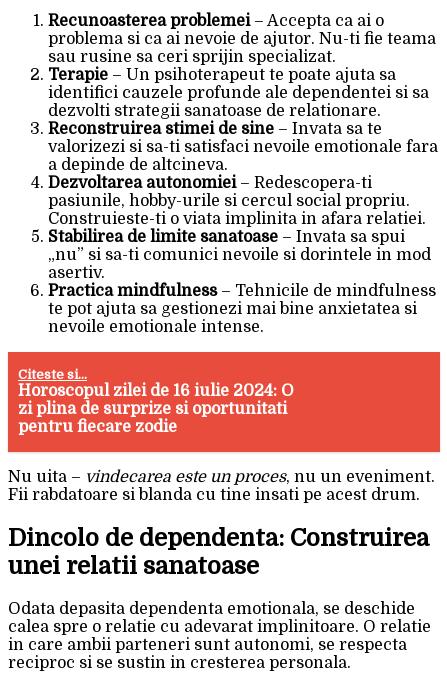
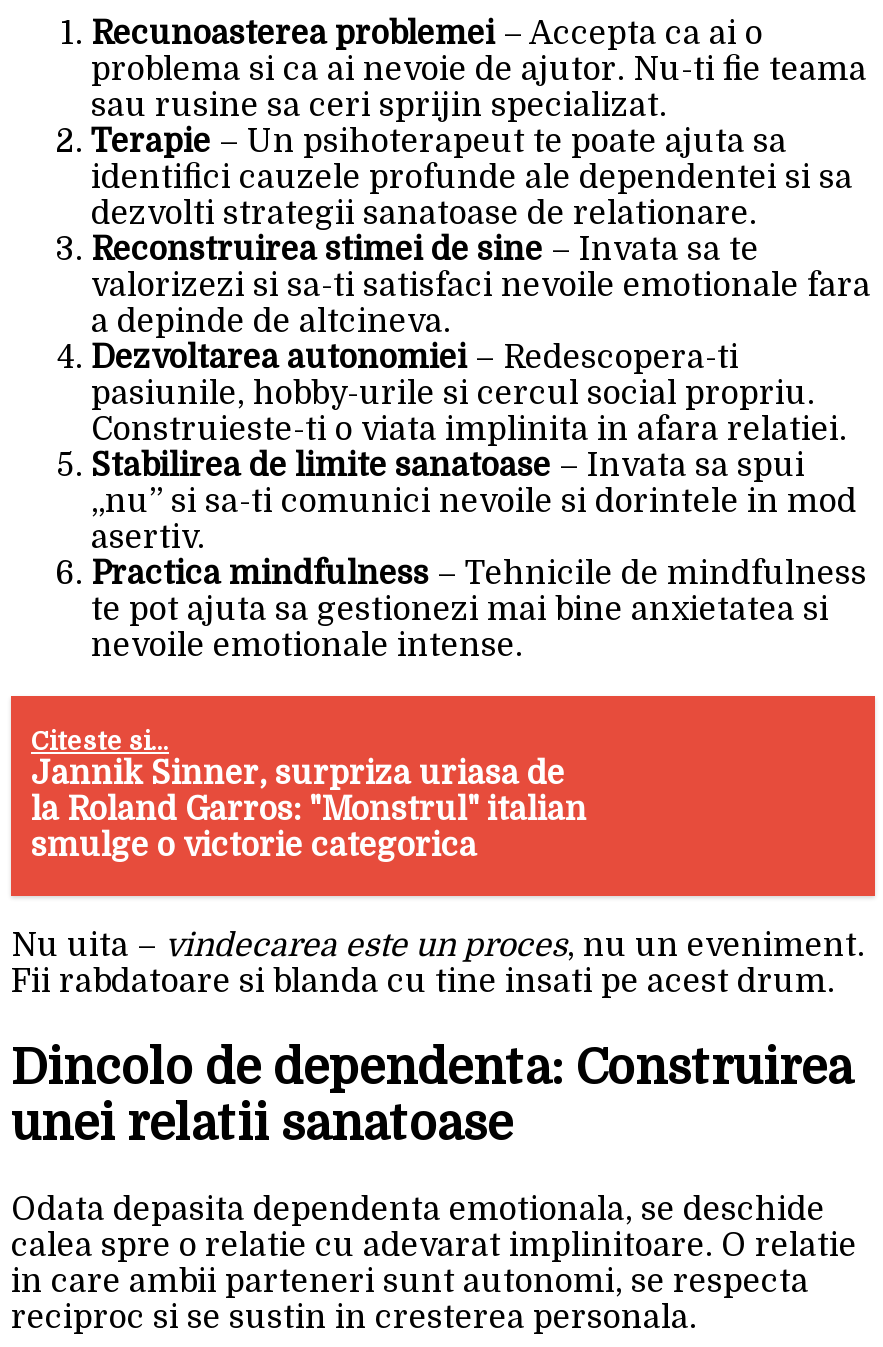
[18,382,294,436] Horoscopul zilei de 16 iulie 2024: O | zi plina de surprize si oportunitati | pentru fiecare zodie -> [31,756,587,864] Jannik Sinner, surpriza uriasa de | la Roland Garros: "Monstrul" italian | smulge o victorie categorica

